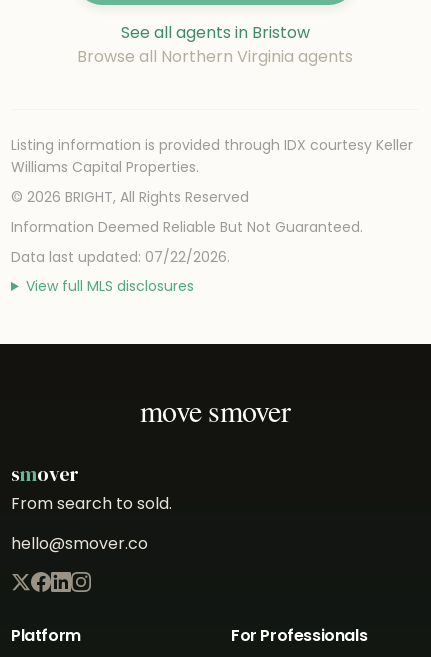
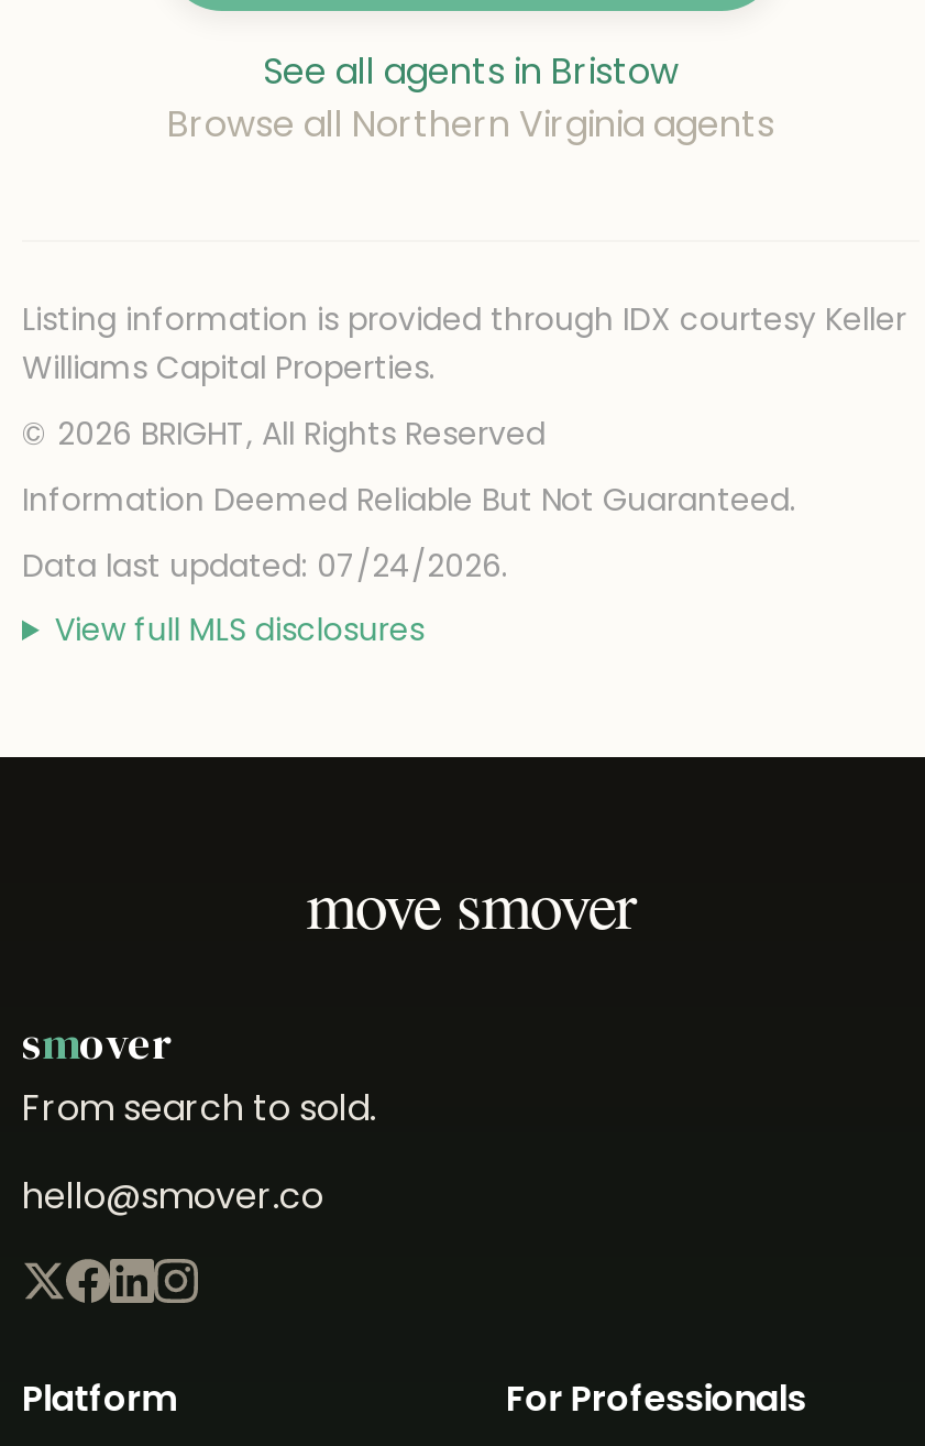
[11,247,230,267] Data last updated: 07/22/2026. -> [22,544,508,588] Data last updated: 07/24/2026.

